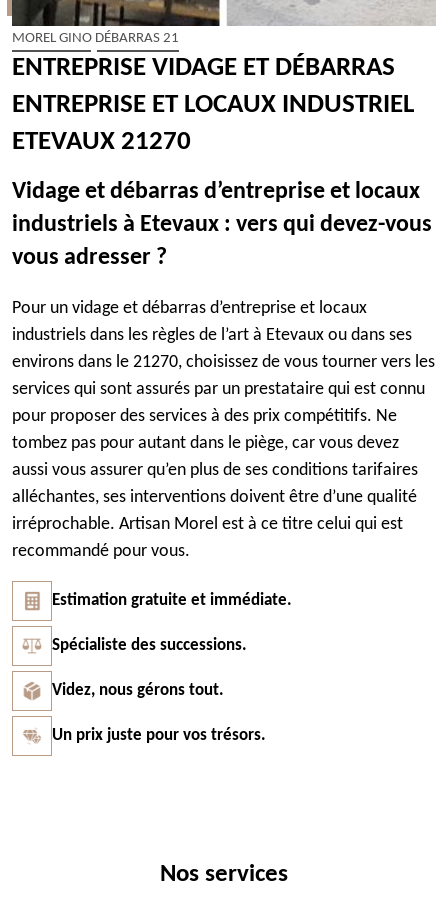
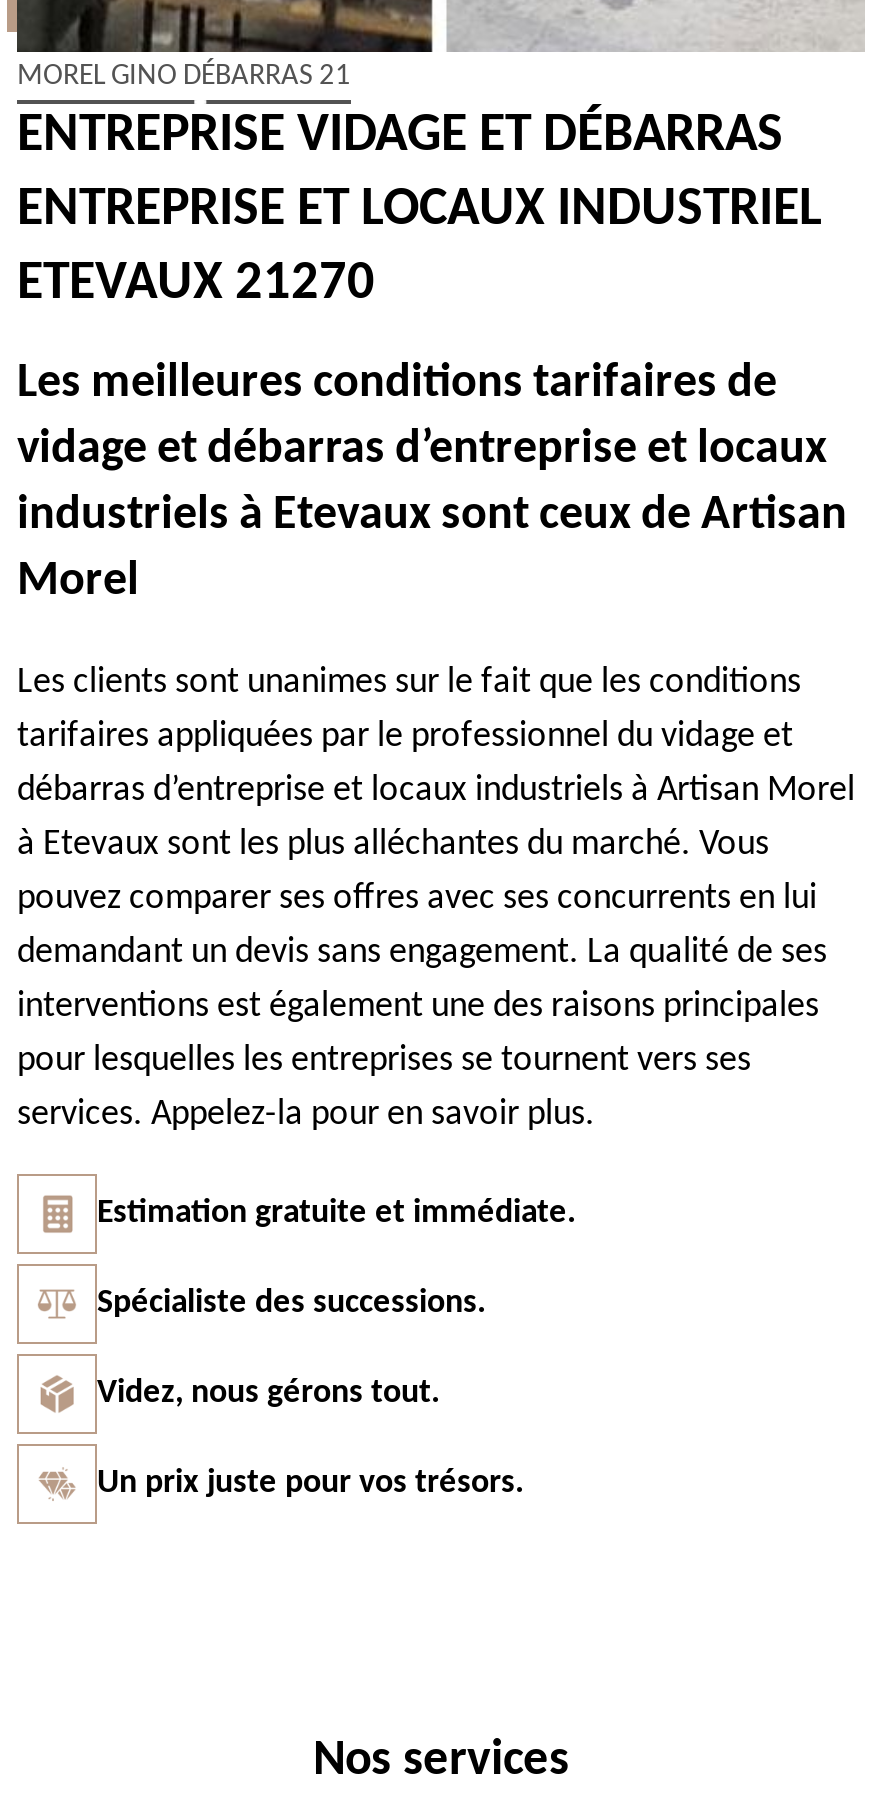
[12,180,432,270] Vidage et débarras d’entreprise et locaux | industriels à Etevaux : vers qui devez-vous | vous adresser ? -> [17,360,847,606] Les meilleures conditions tarifaires de | vidage et débarras d’entreprise et locaux | industriels à Etevaux sont ceux de Artisan | Morel
[12,299,435,561] Pour un vidage et débarras d’entreprise et locaux | industriels dans les règles de l’art à Etevaux ou dans ses | environs dans le 21270, choisissez de vous tourner vers les | services qui sont assurés par un prestataire qui est connu | pour proposer des services à des prix compétitifs. Ne | tombez pas pour autant dans le piège, car vous devez | aussi vous assurer qu’en plus de ses conditions tarifaires | alléchantes, ses interventions doivent être d’une qualité | irréprochable. Artisan Morel est à ce titre celui qui est | recommandé pour vous. -> [17,664,855,1134] Les clients sont unanimes sur le fait que les conditions | tarifaires appliquées par le professionnel du vidage et | débarras d’entreprise et locaux industriels à Artisan Morel | à Etevaux sont les plus alléchantes du marché. Vous | pouvez comparer ses offres avec ses concurrents en lui | demandant un devis sans engagement. La qualité de ses | interventions est également une des raisons principales | pour lesquelles les entreprises se tournent vers ses | services. Appelez-la pour en savoir plus.

